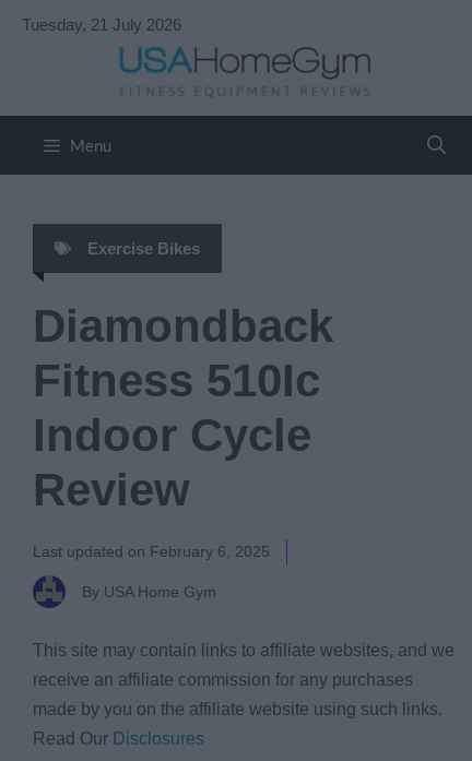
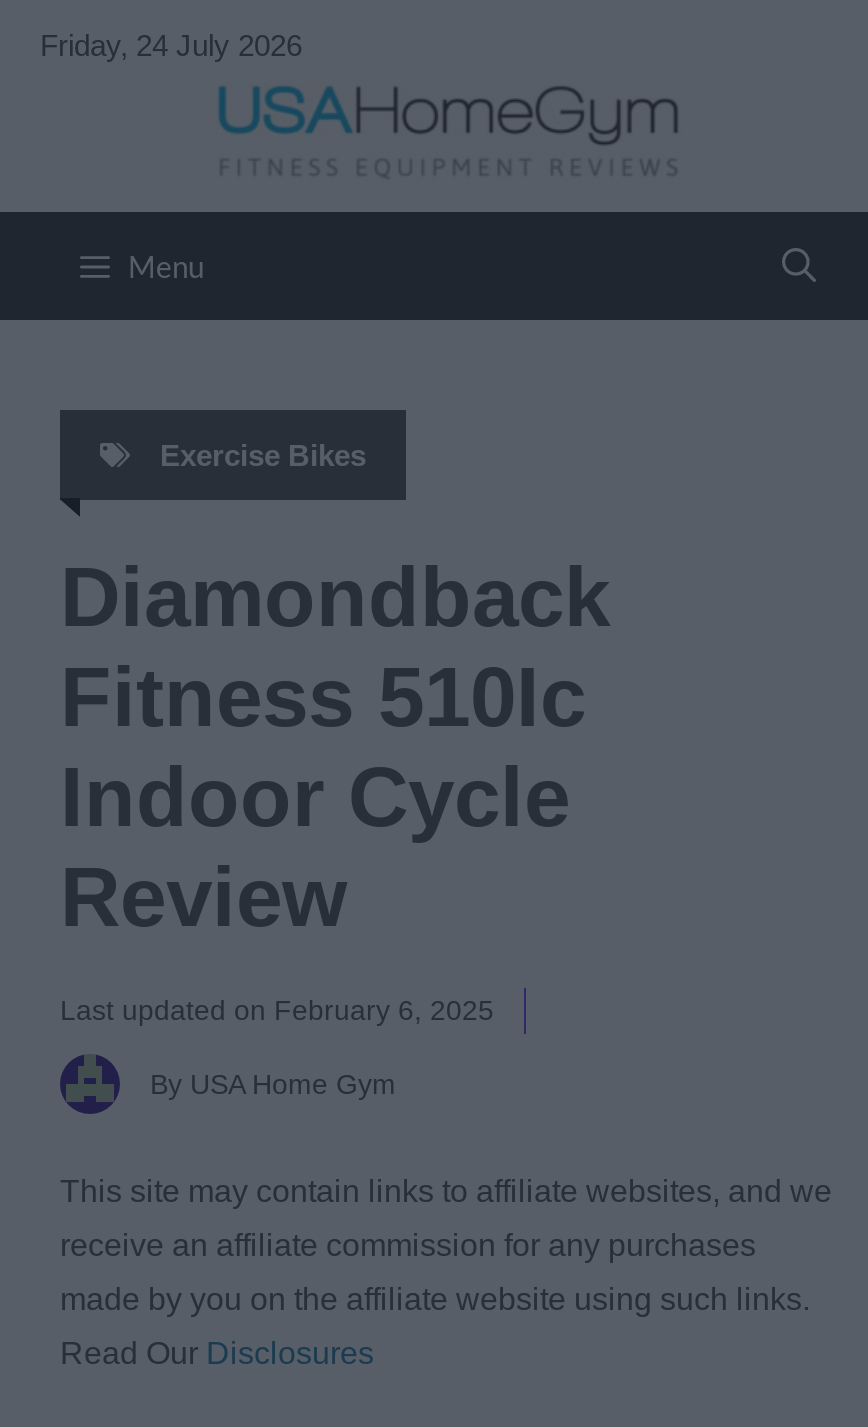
[22,15,181,34] Tuesday, 21 July 2026 -> [40,28,302,62] Friday, 24 July 2026

